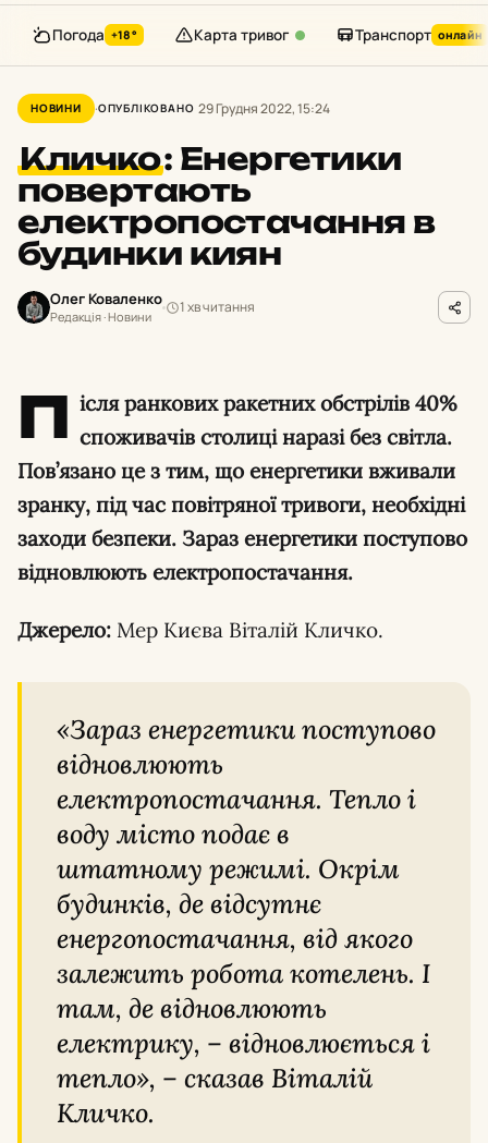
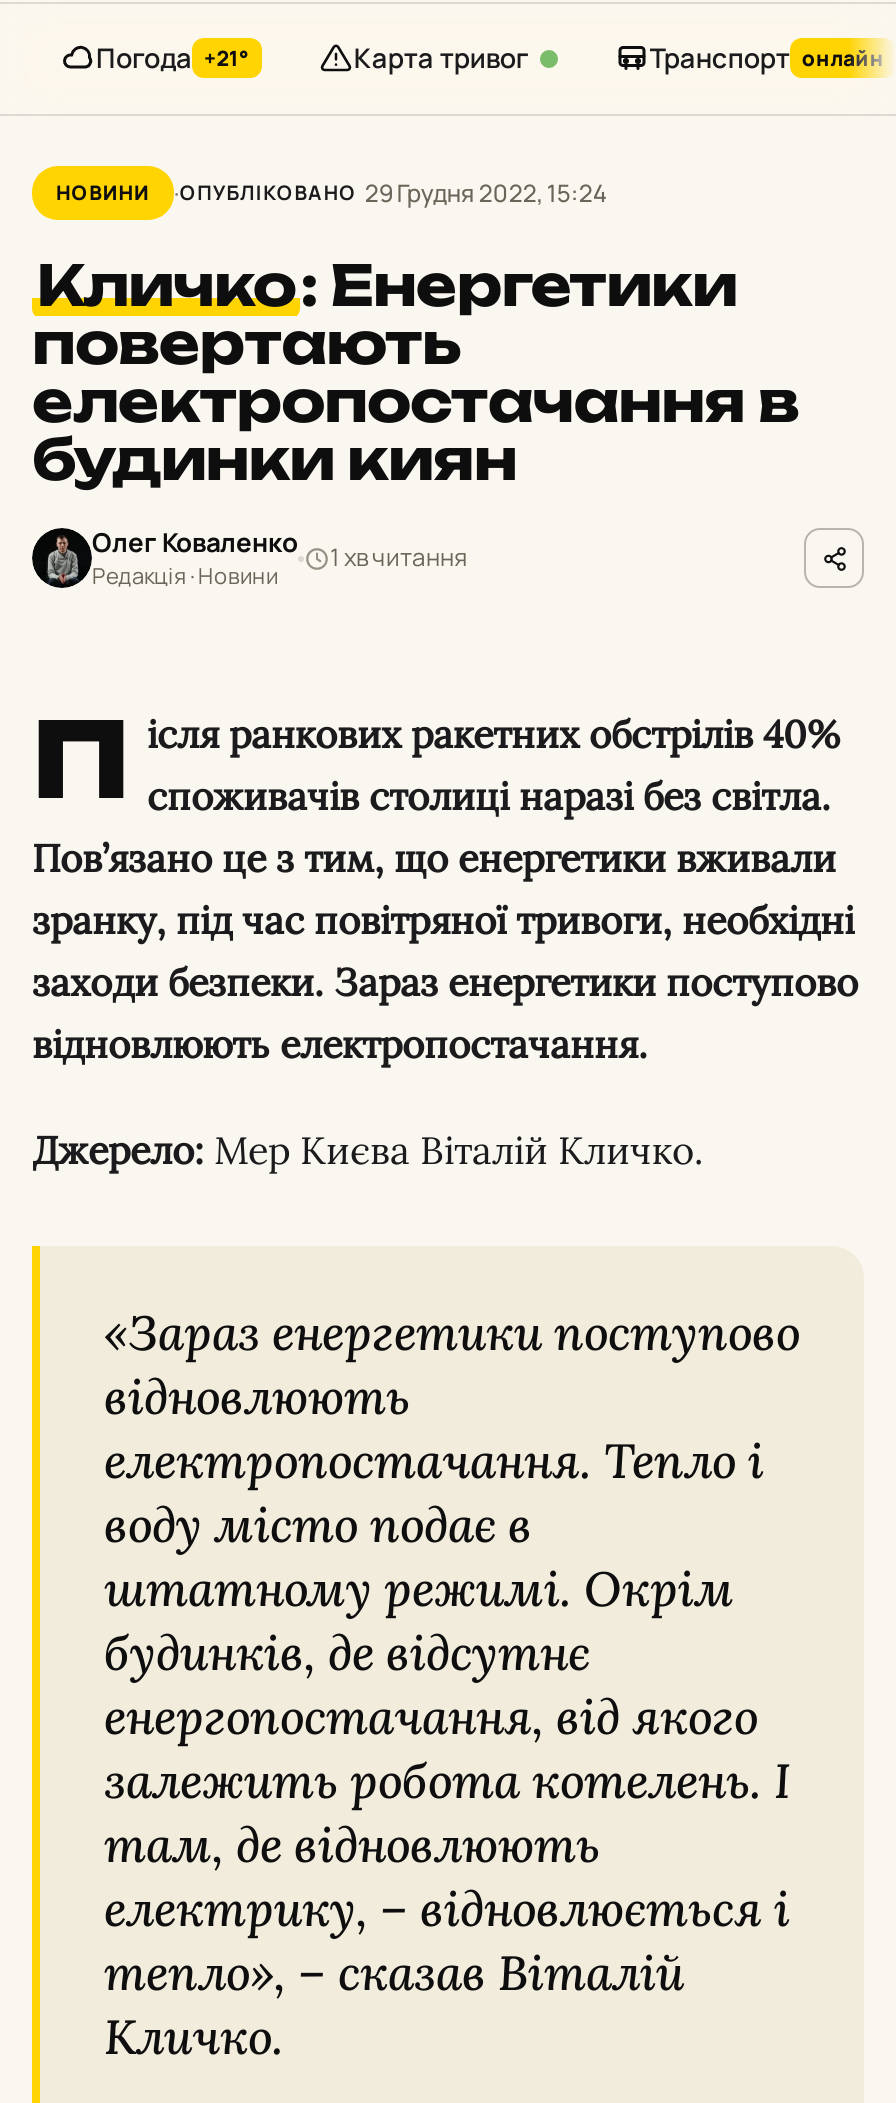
[52,25,137,45] Погода +18° -> [96,40,250,76] Погода +21°

